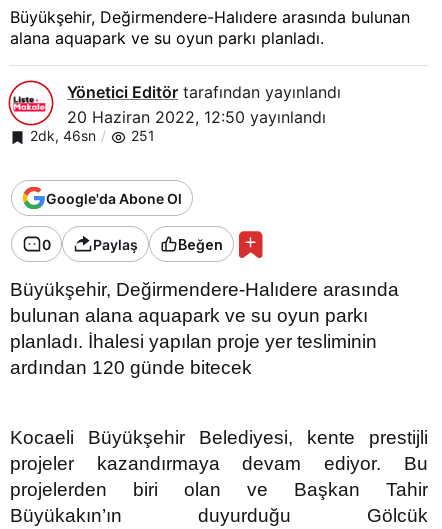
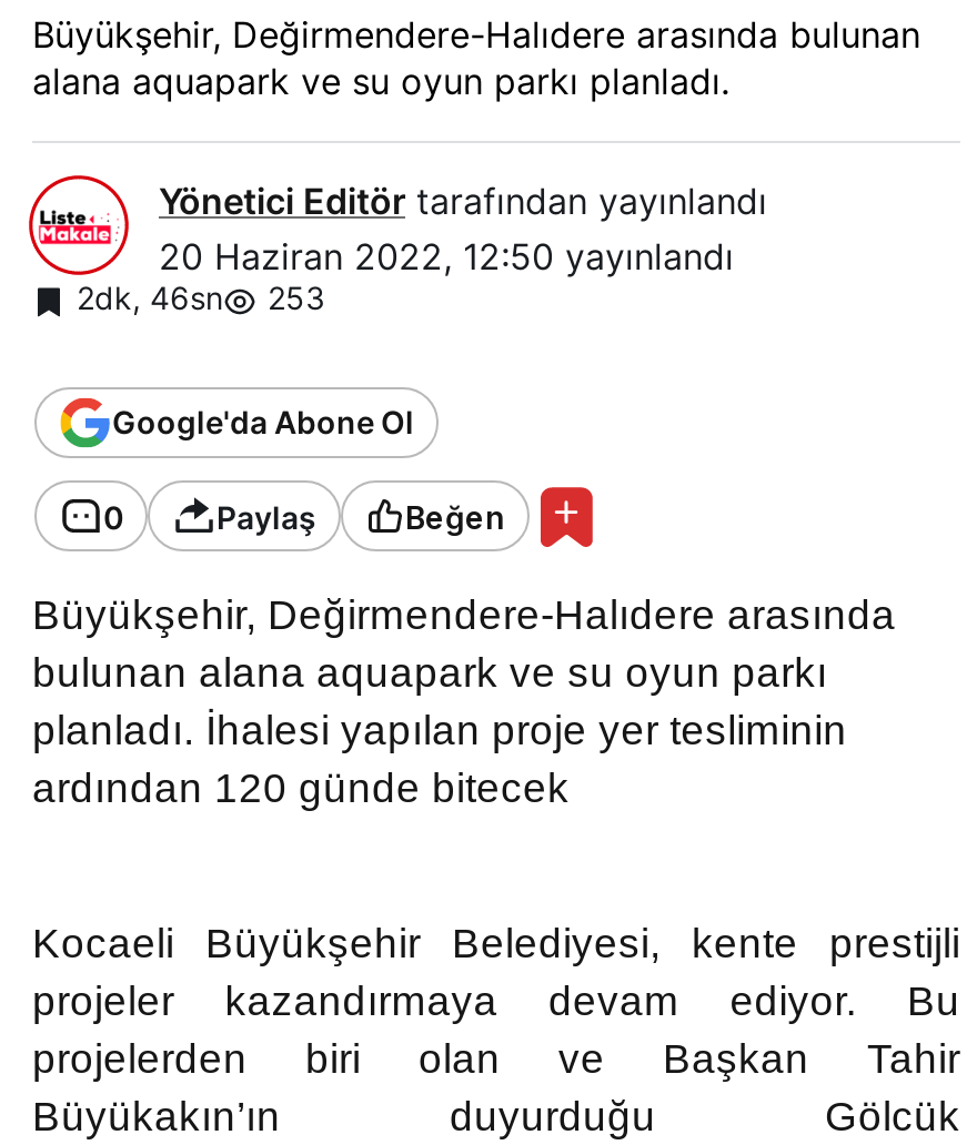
[131,127,155,144] 251 -> [268,278,325,316] 253

